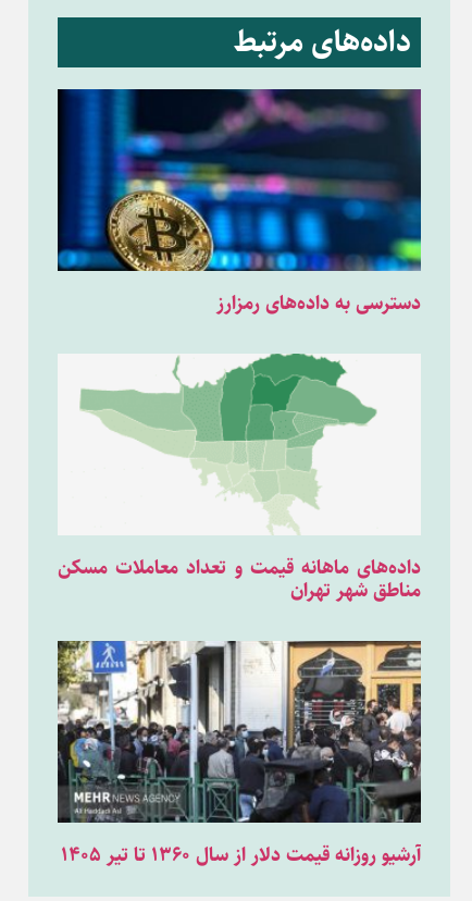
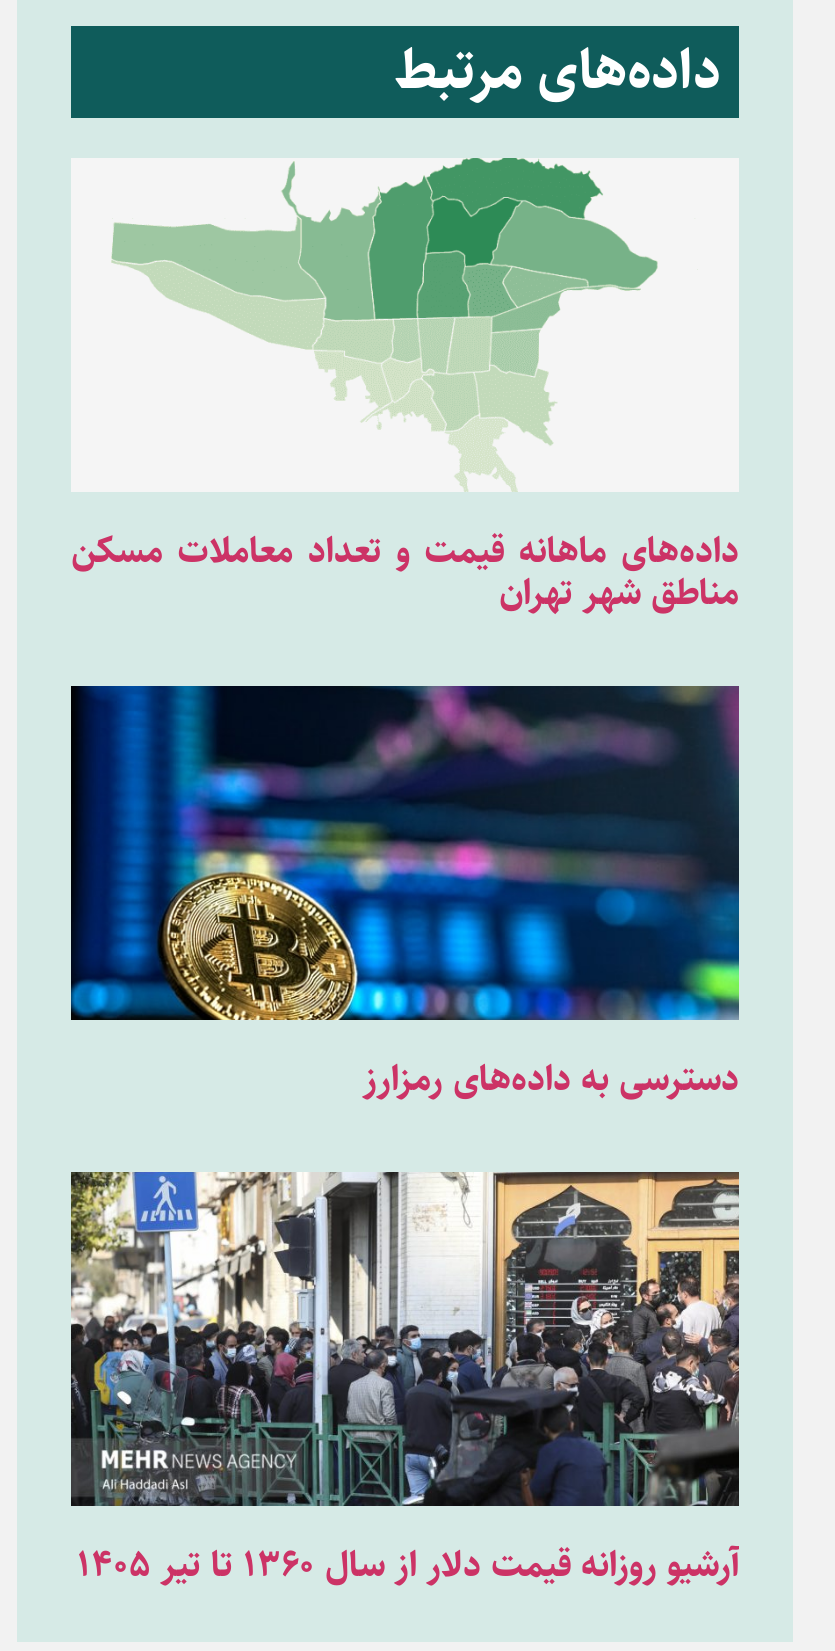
moved [57,88,422,319] -> [69,683,741,1108]: [image] | دسترسی به داده‌های رمزارز
moved [58,552,421,606] -> [71,524,739,622]: داده‌‌های ماهانه قیمت و تعداد معاملات مسکن | مناطق شهر تهران

